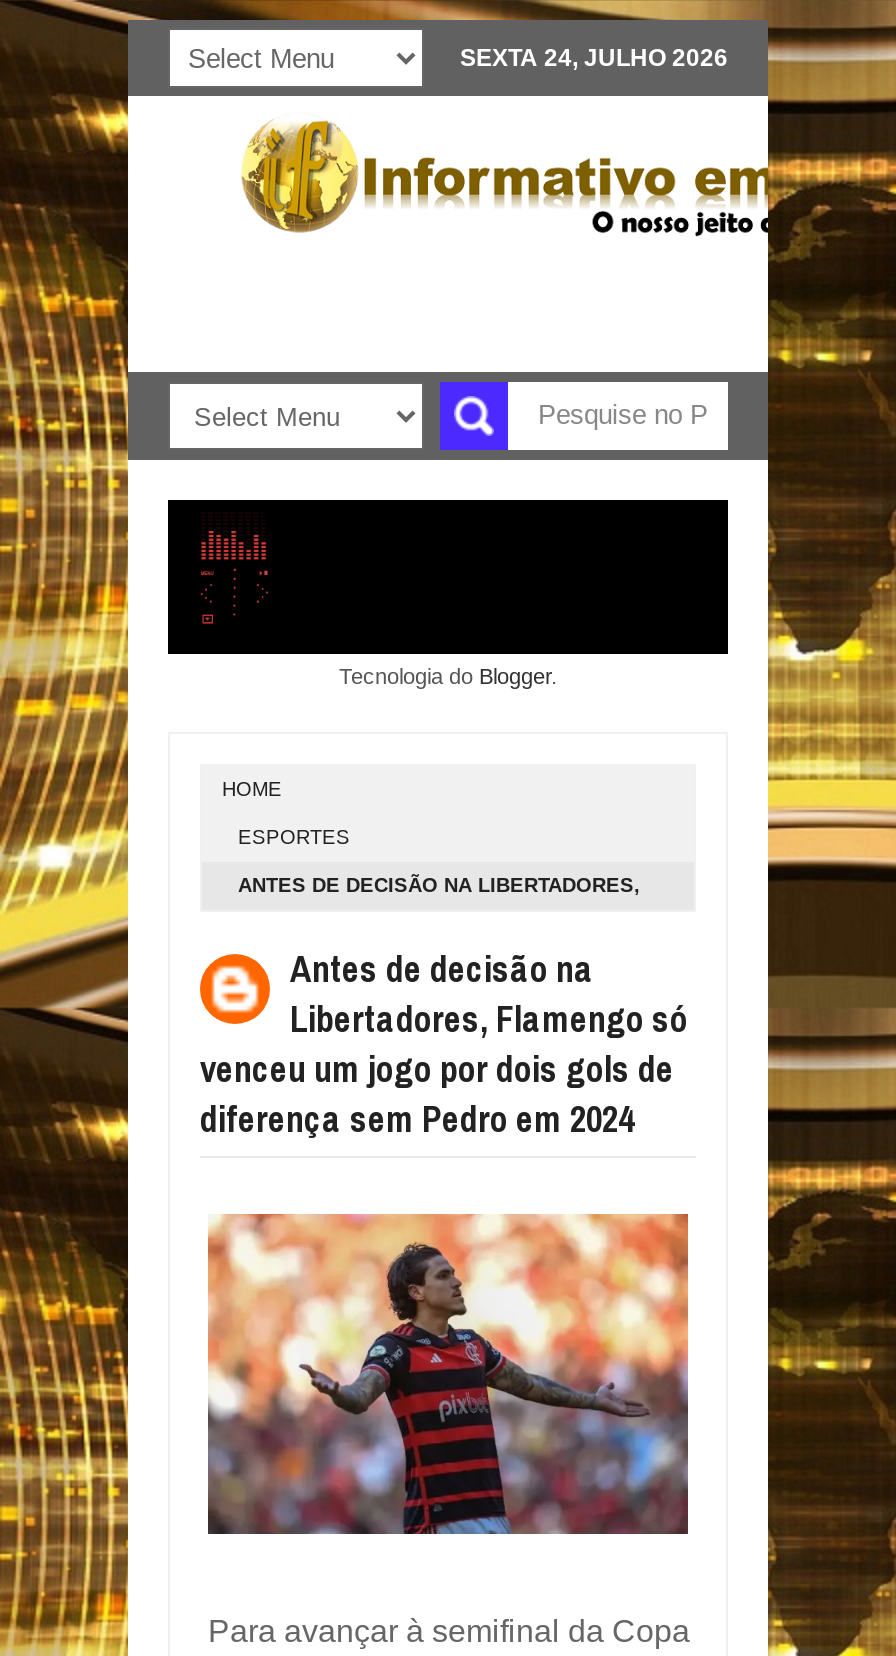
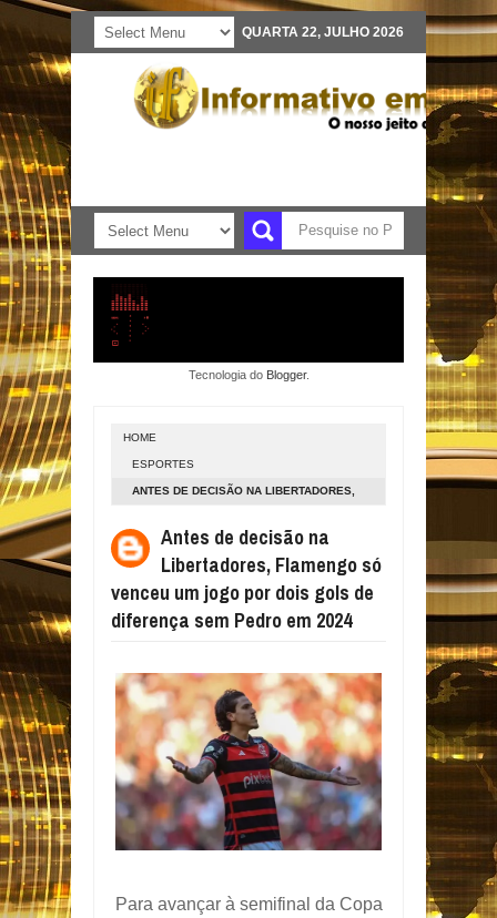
[460,44,728,72] SEXTA 24, JULHO 2026 -> [242,24,404,40] QUARTA 22, JULHO 2026

